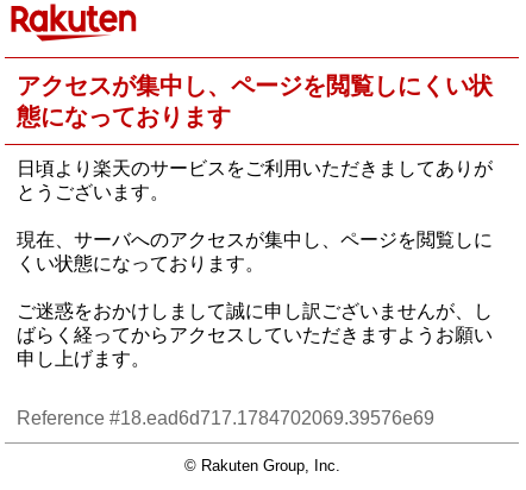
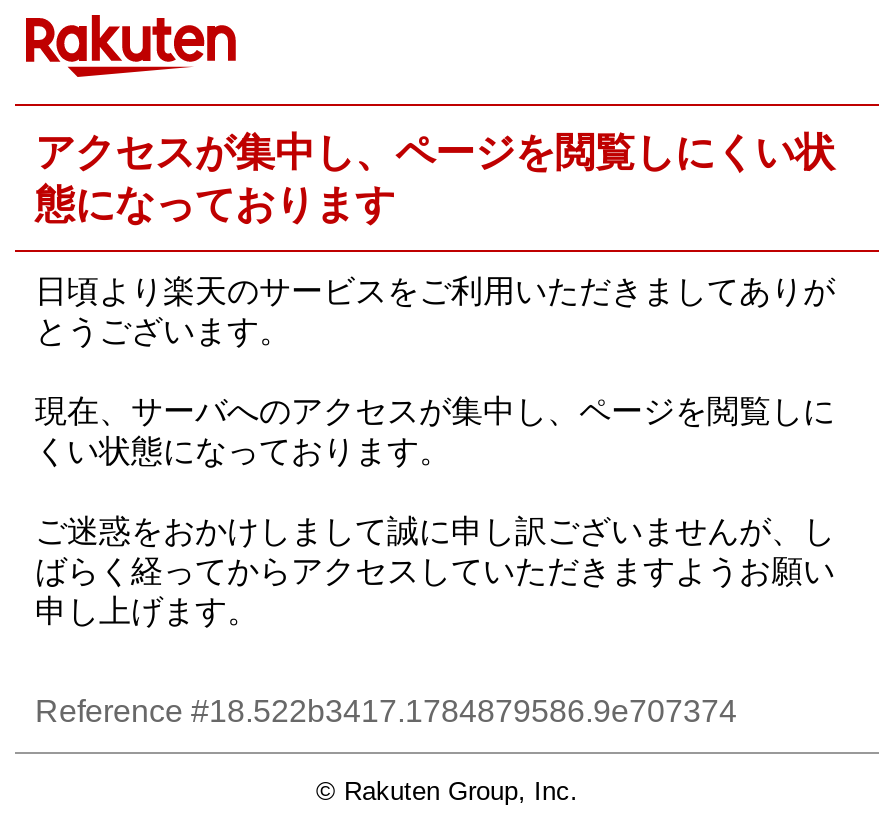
[17,408,434,429] Reference #18.ead6d717.1784702069.39576e69 -> [35,695,737,729] Reference #18.522b3417.1784879586.9e707374

